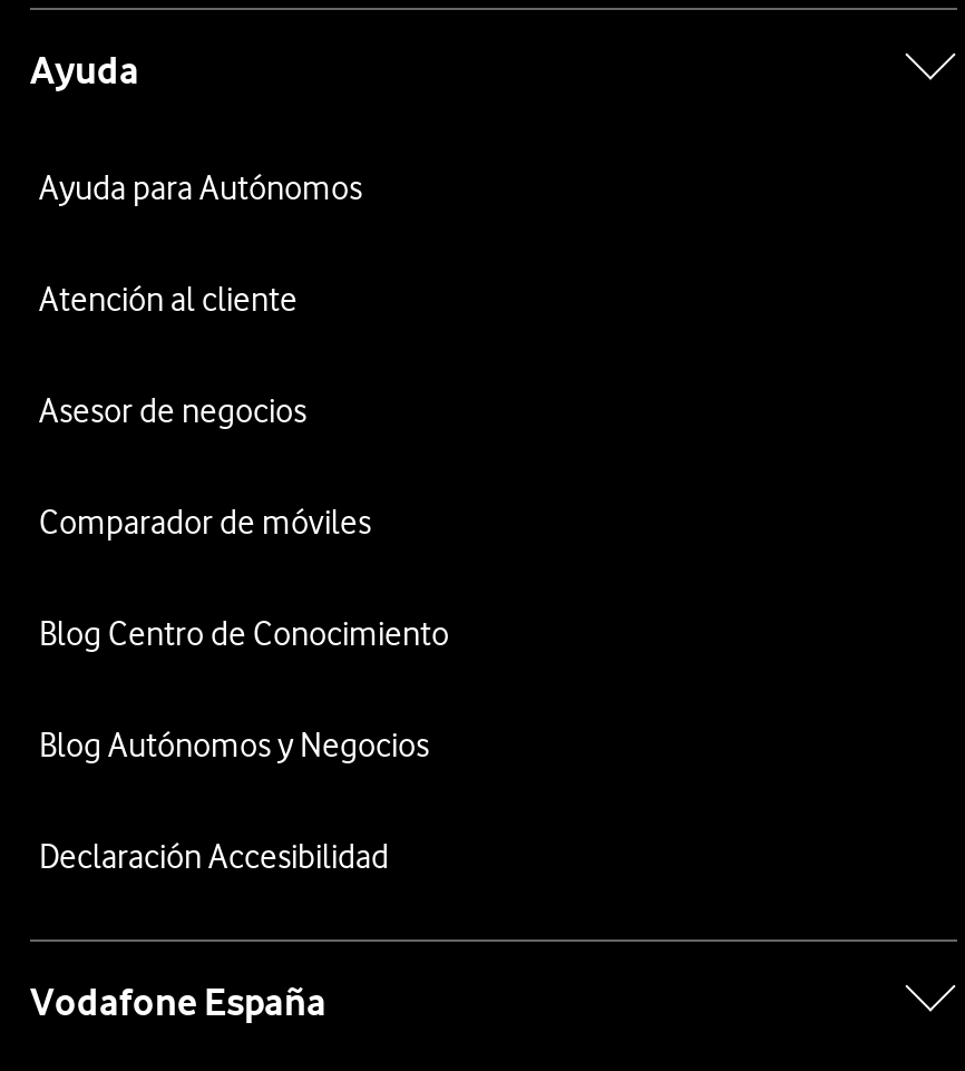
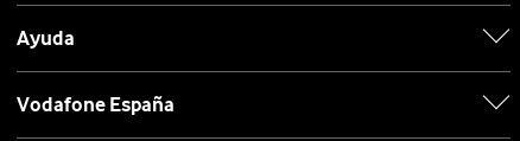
[39,168,449,877] Ayuda para Autónomos | Atención al cliente | Asesor de negocios | Comparador de móviles | Blog Centro de Conocimiento | Blog Autónomos y Negocios | Declaración Accesibilidad -> none

